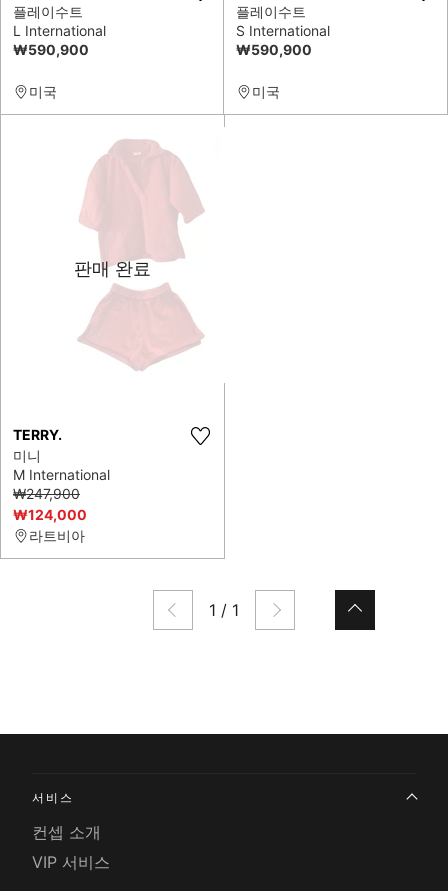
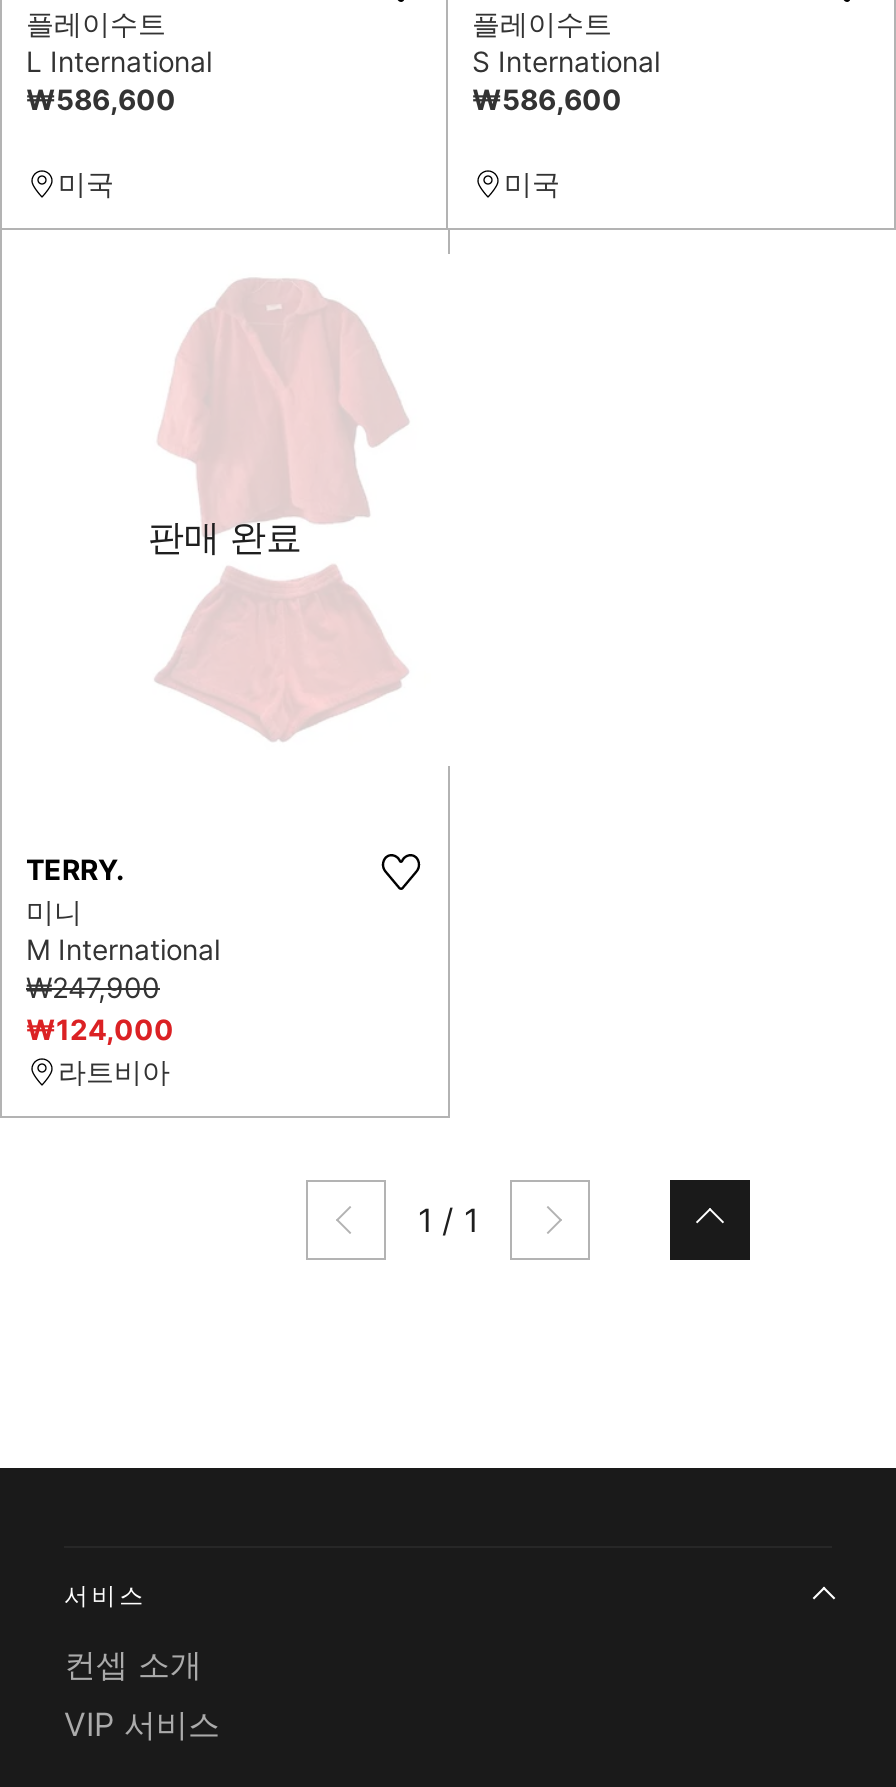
[13,41,89,58] ₩590,900 -> [26,82,176,116] ₩586,600
[236,41,312,58] ₩590,900 -> [472,82,622,116] ₩586,600

